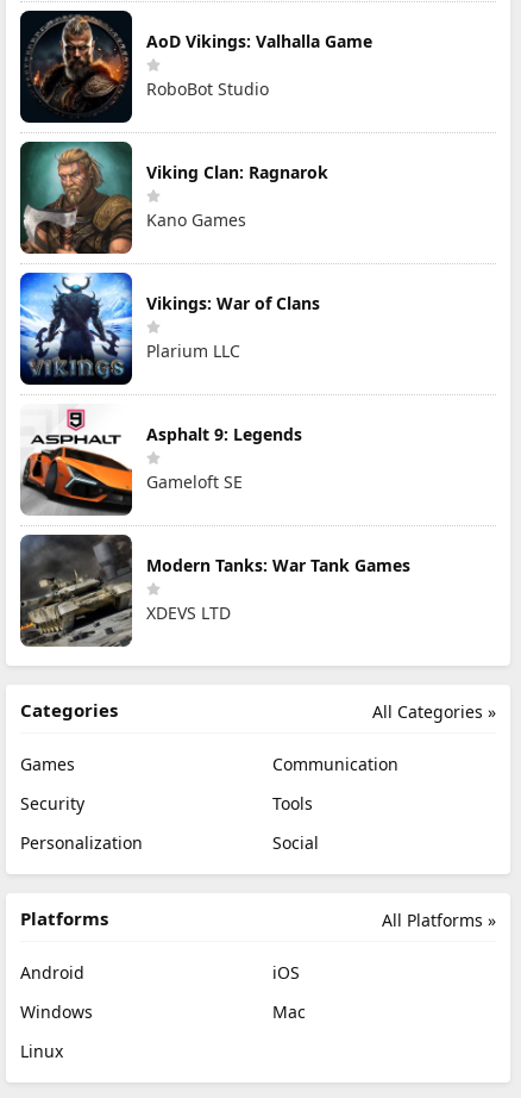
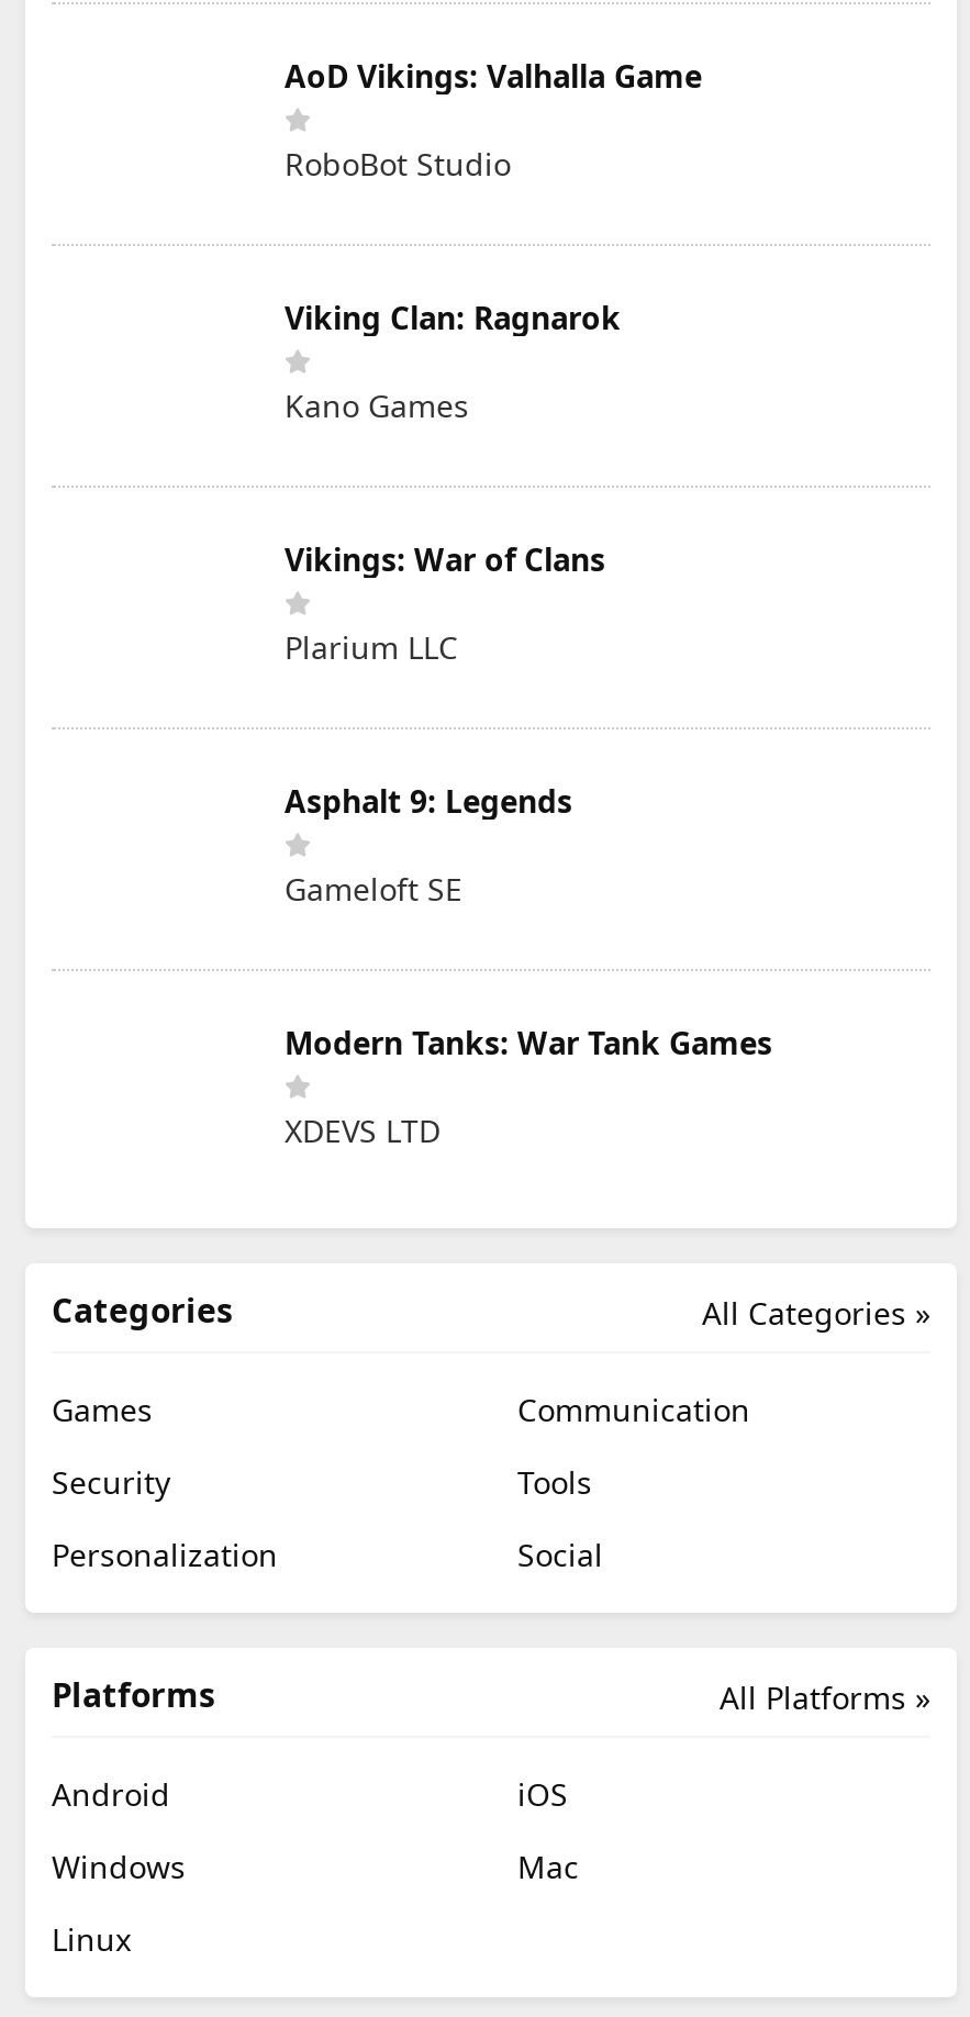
[19,10,133,124] [image] -> none
[19,141,133,255] [image] -> none
[19,272,133,386] [image] -> none
[19,407,133,517] [image] -> none
[19,534,133,648] [image] -> none

